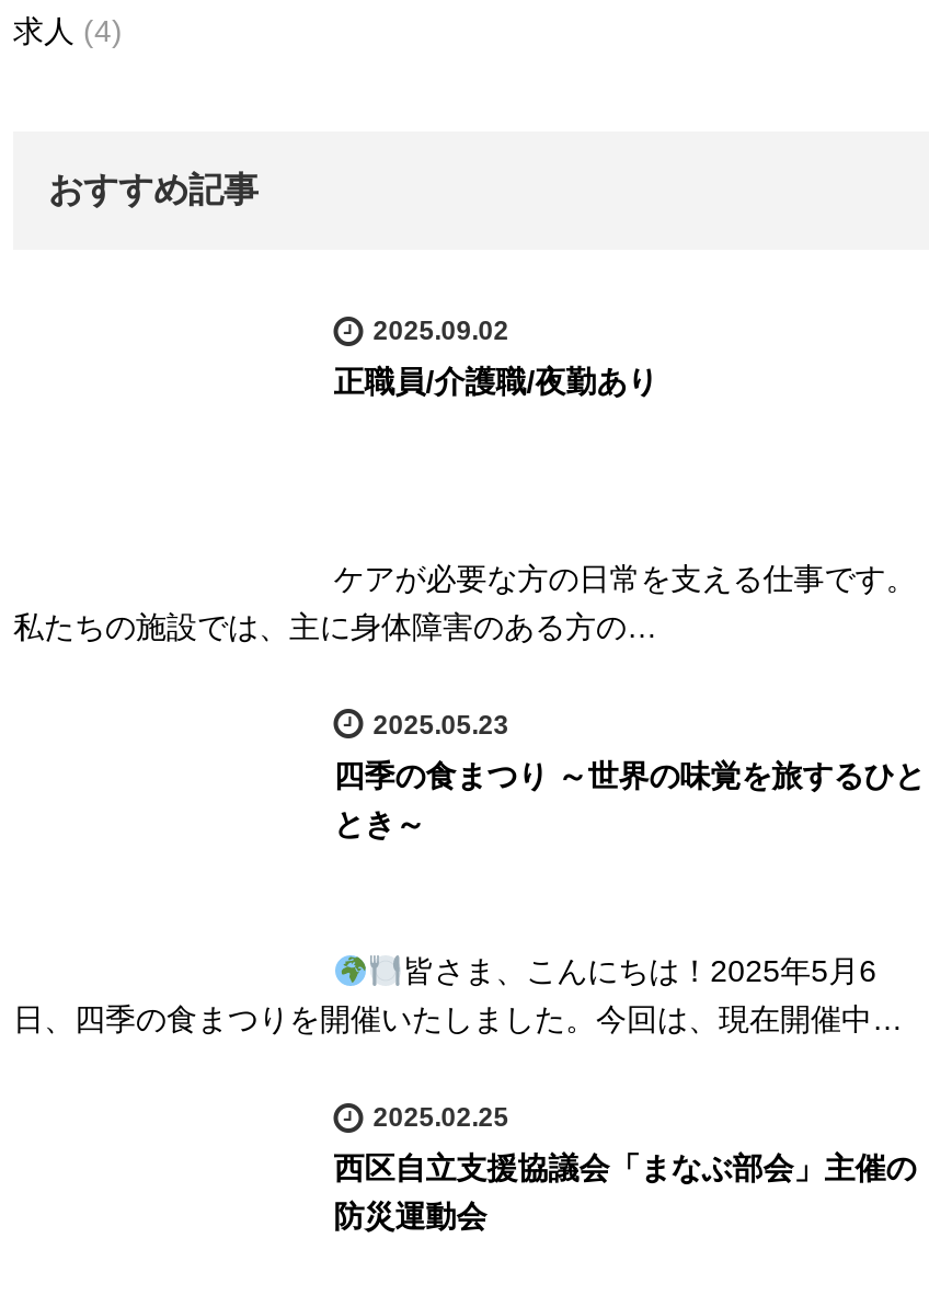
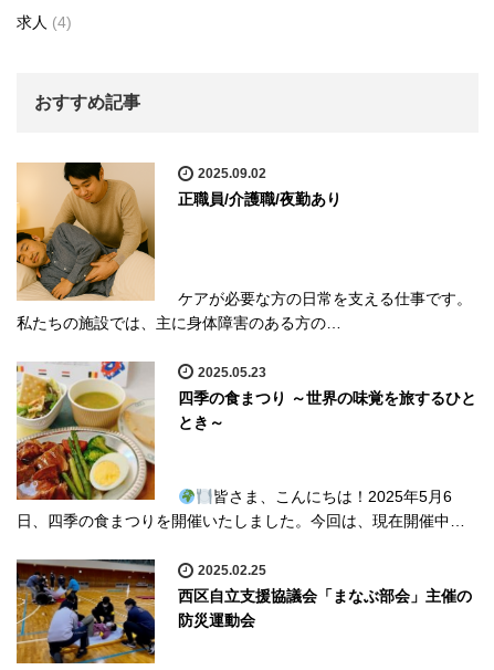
none -> [15,161,156,302] [image]
none -> [15,360,156,501] [image]
none -> [15,558,156,664] [image]

